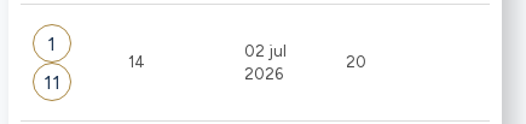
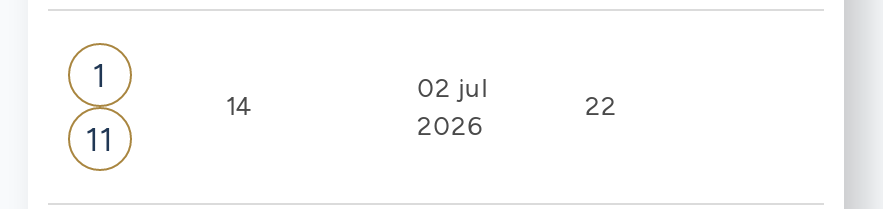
[346,52,366,70] 20 -> [586,90,618,120] 22

